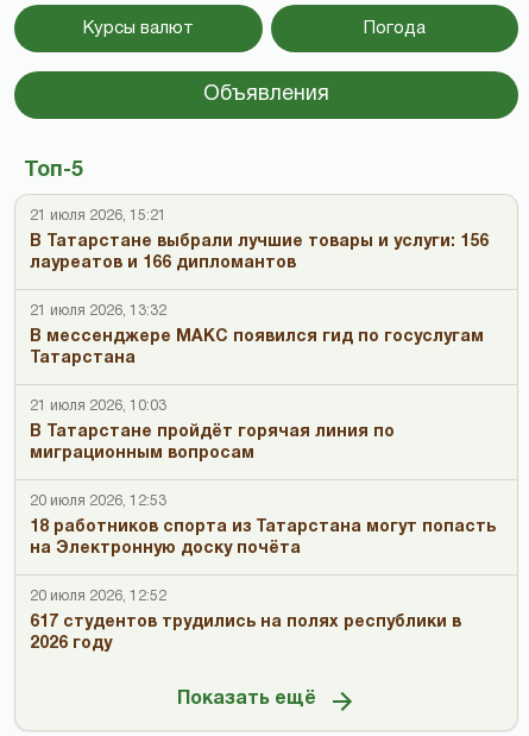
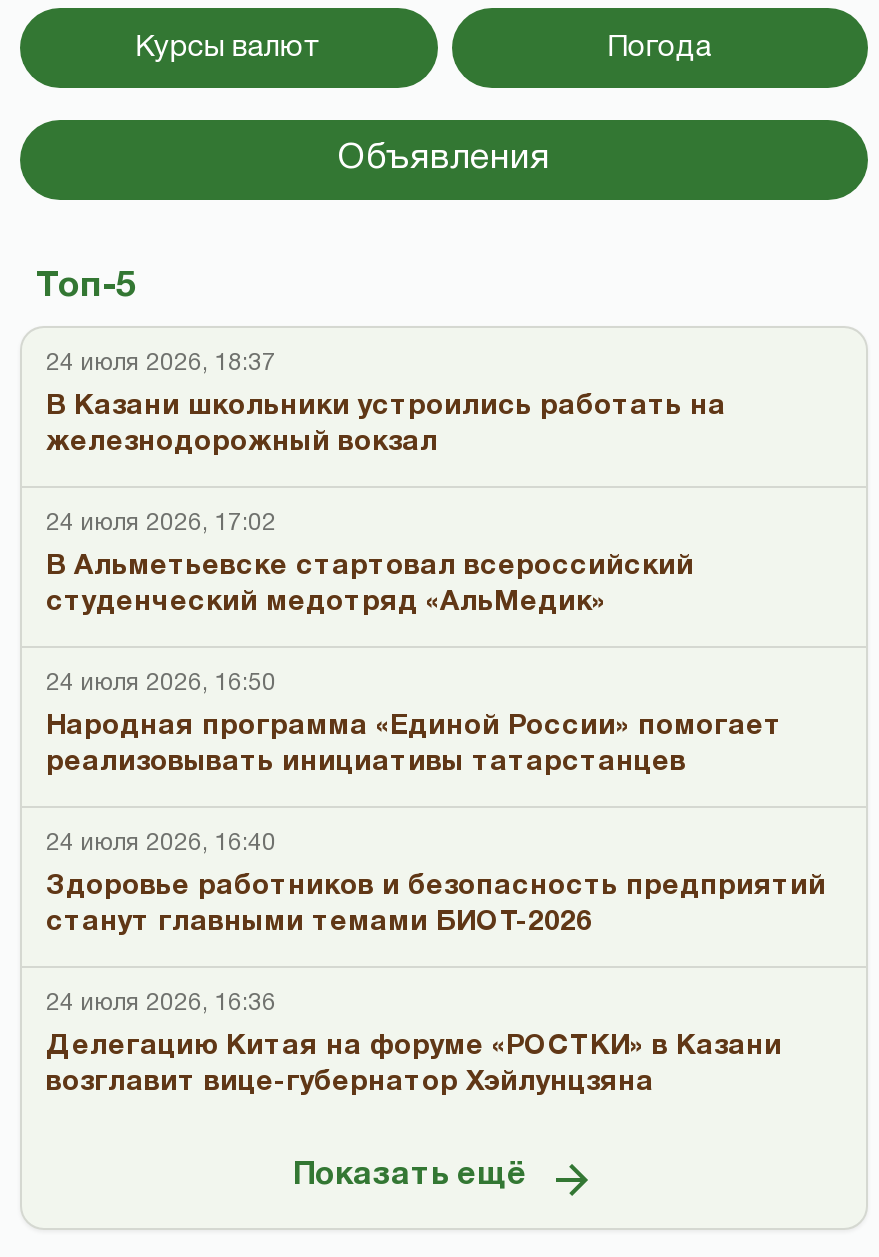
[30,209,166,222] 21 июля 2026, 15:21 -> [46,352,276,374] 24 июля 2026, 18:37
[30,234,489,271] В Татарстане выбрали лучшие товары и услуги: 156 | лауреатов и 166 дипломантов -> [46,394,726,456] В Казани школьники устроились работать на | железнодорожный вокзал
[30,304,166,317] 21 июля 2026, 13:32 -> [46,512,276,534] 24 июля 2026, 17:02
[30,329,484,366] В мессенджере МАКС появился гид по госуслугам | Татарстана -> [46,554,694,616] В Альметьевске стартовал всероссийский | студенческий медотряд «АльМедик»
[30,399,166,412] 21 июля 2026, 10:03 -> [46,672,276,694] 24 июля 2026, 16:50
[30,424,395,461] В Татарстане пройдёт горячая линия по | миграционным вопросам -> [46,714,782,776] Народная программа «Единой России» помогает | реализовывать инициативы татарстанцев
[30,495,166,508] 20 июля 2026, 12:53 -> [46,832,276,854] 24 июля 2026, 16:40
[30,519,496,556] 18 работников спорта из Татарстана могут попасть | на Электронную доску почёта -> [46,874,826,936] Здоровье работников и безопасность предприятий | станут главными темами БИОТ-2026
[30,590,166,603] 20 июля 2026, 12:52 -> [46,992,276,1014] 24 июля 2026, 16:36
[30,615,461,651] 617 студентов трудились на полях республики в | 2026 году -> [46,1034,782,1096] Делегацию Китая на форуме «РОСТКИ» в Казани | возглавит вице-губернатор Хэйлунцзяна

